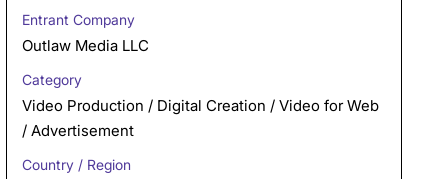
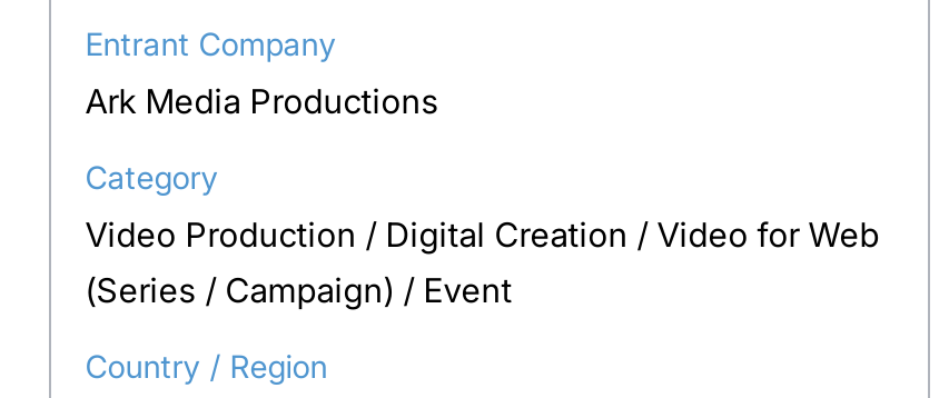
[22,36,149,55] Outlaw Media LLC -> [85,80,439,123] Ark Media Productions
[22,121,134,140] / Advertisement -> [85,269,512,312] (Series / Campaign) / Event

